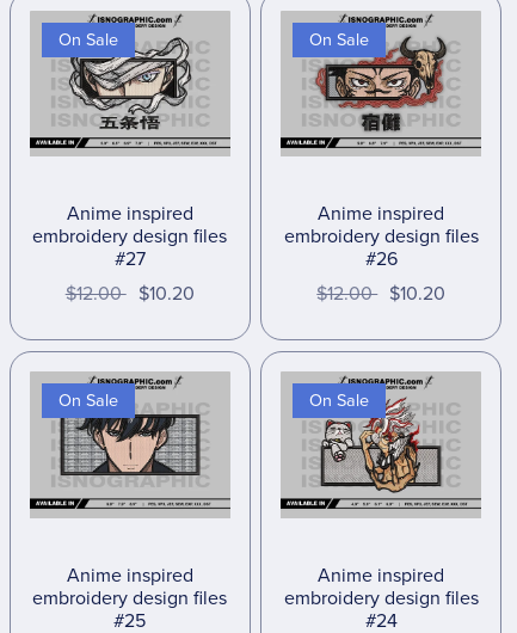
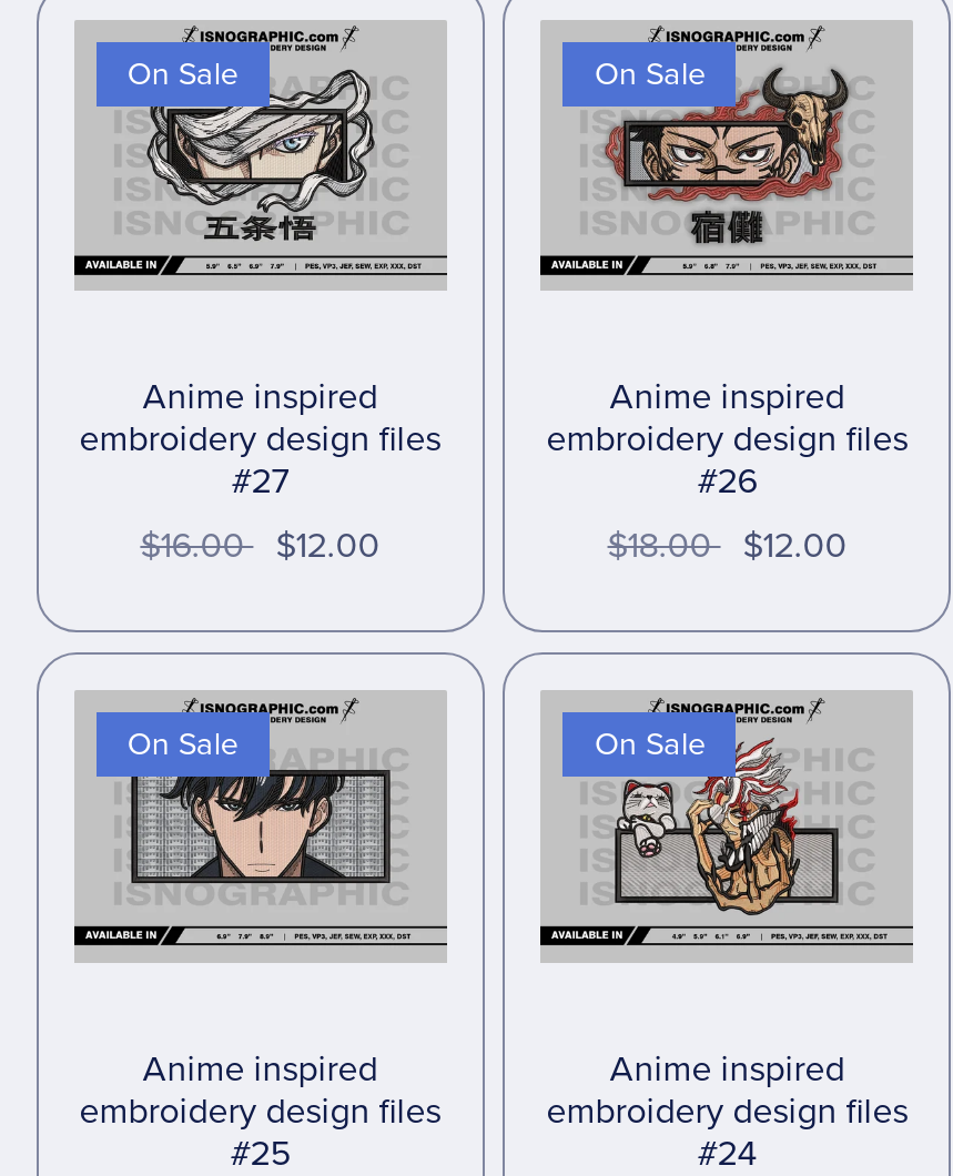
[65,282,194,306] $12.00 $10.20 -> [140,524,380,569] $16.00 $12.00
[317,282,446,306] $12.00 $10.20 -> [608,524,847,569] $18.00 $12.00

